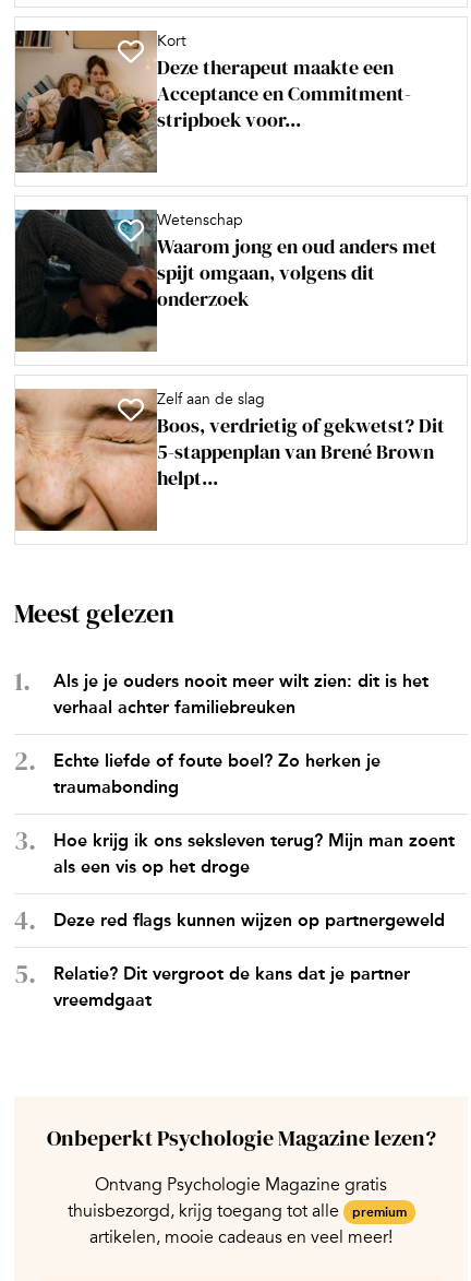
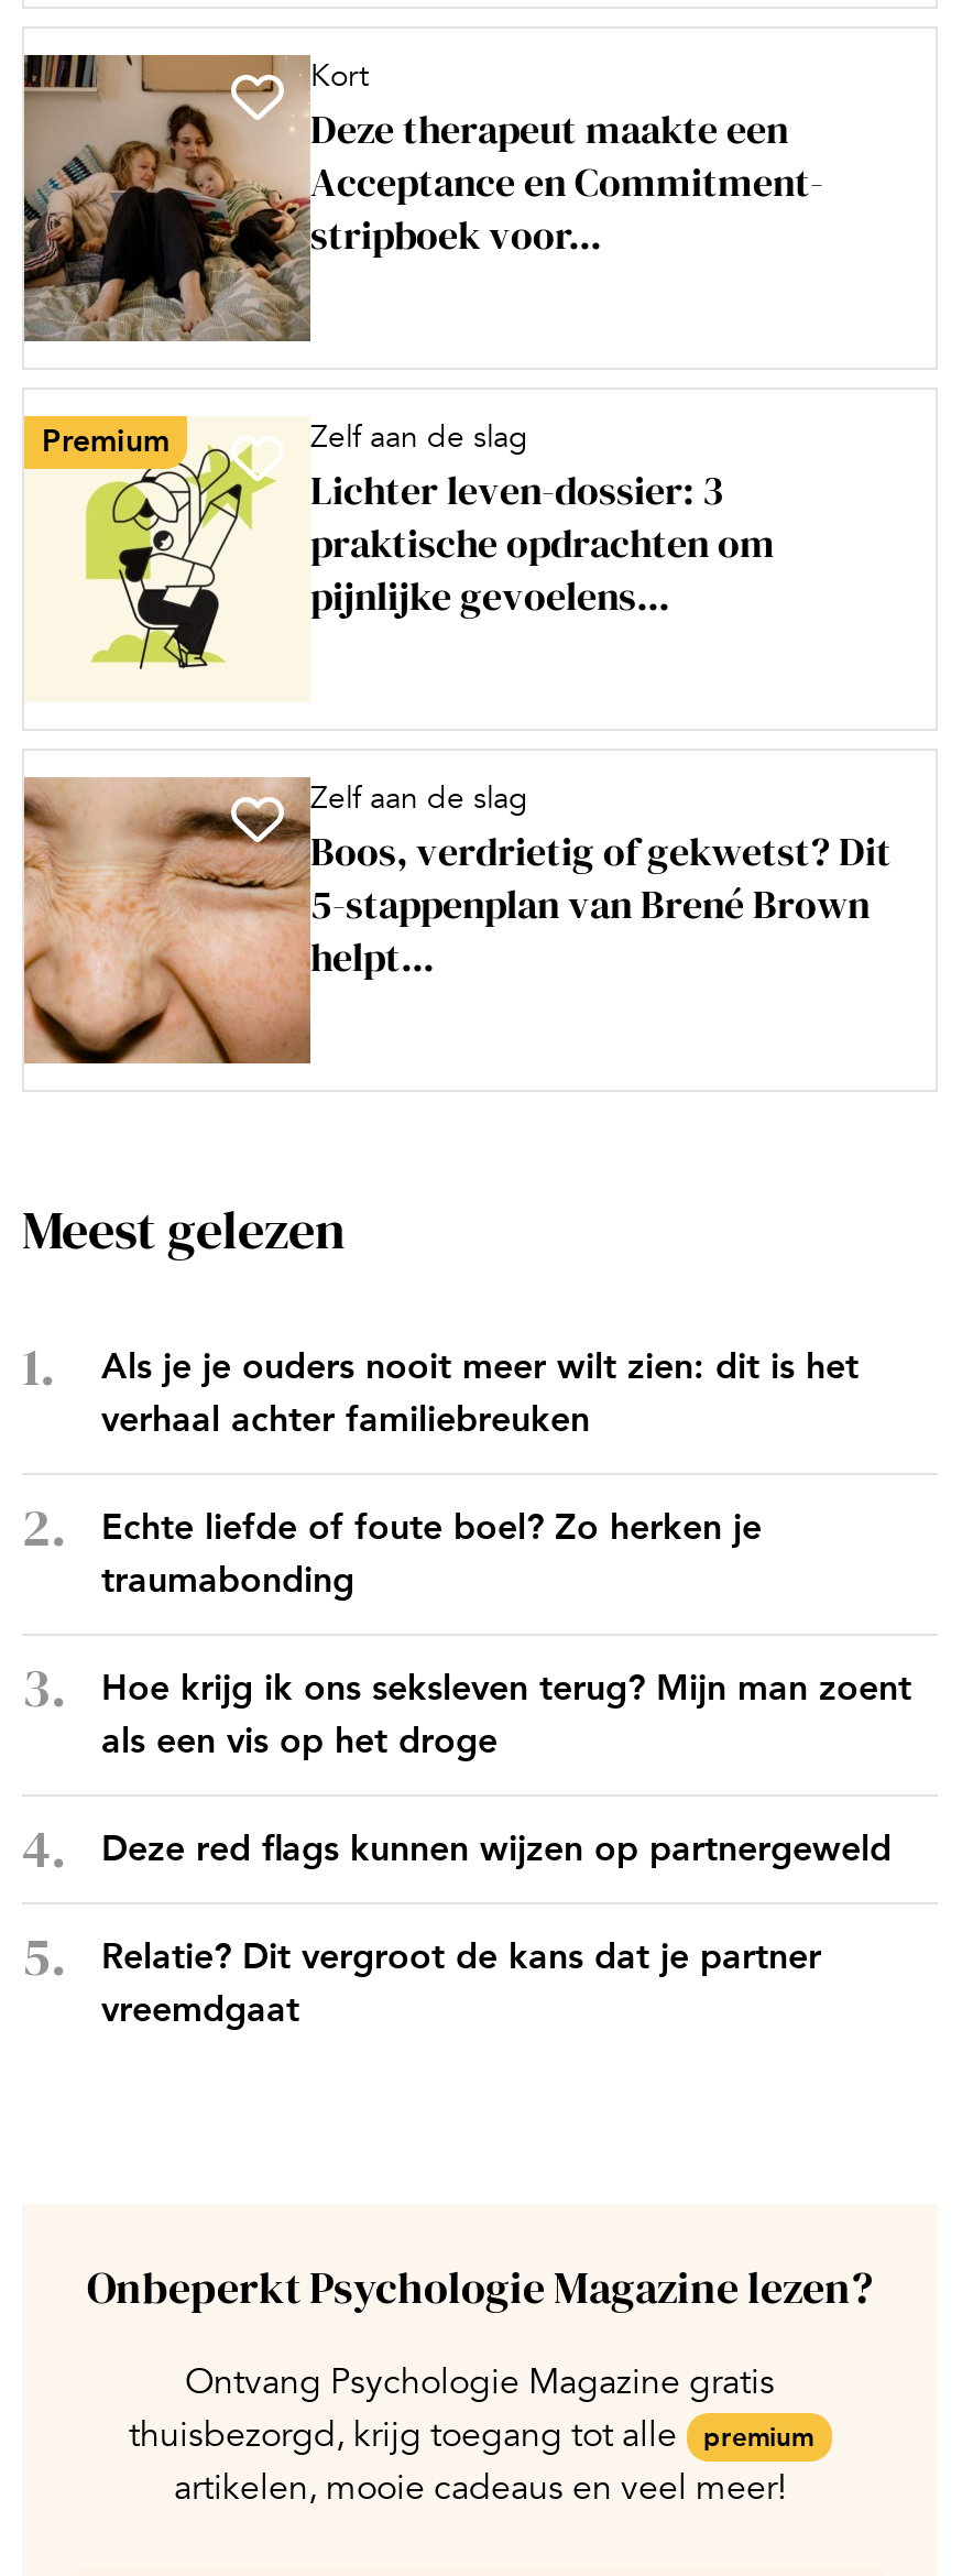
[14,209,437,353] [image] | Wetenschap | Waarom jong en oud anders met | spijt omgaan, volgens dit | onderzoek -> [24,416,775,702] [image] | Premium | Zelf aan de slag | Lichter leven-dossier: 3 | praktische opdrachten om | pijnlijke gevoelens...

